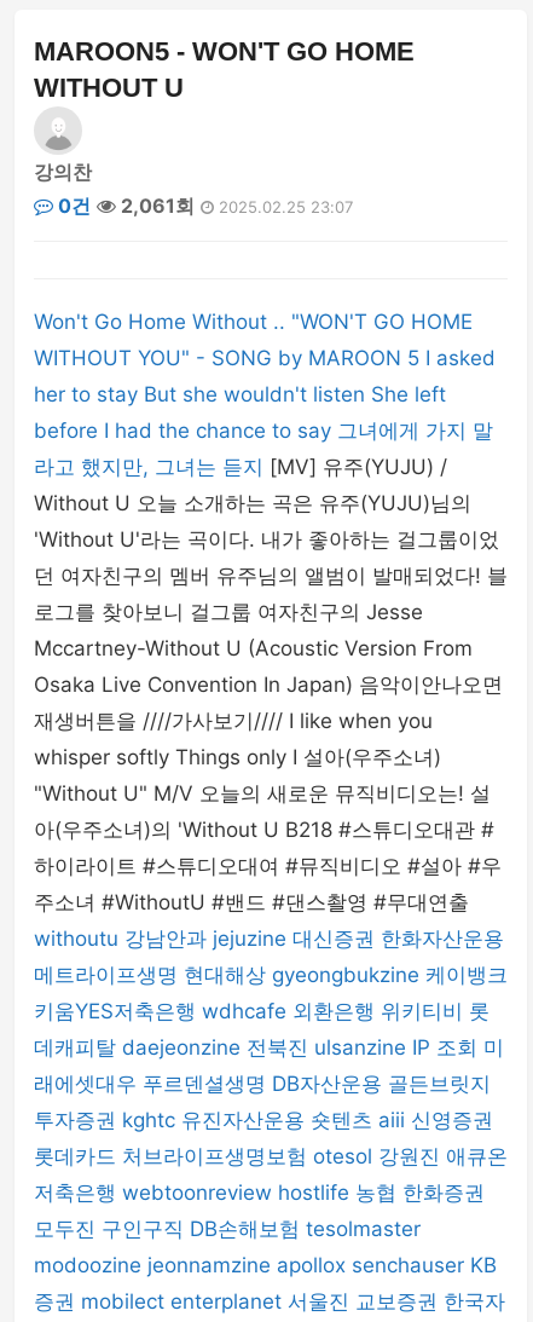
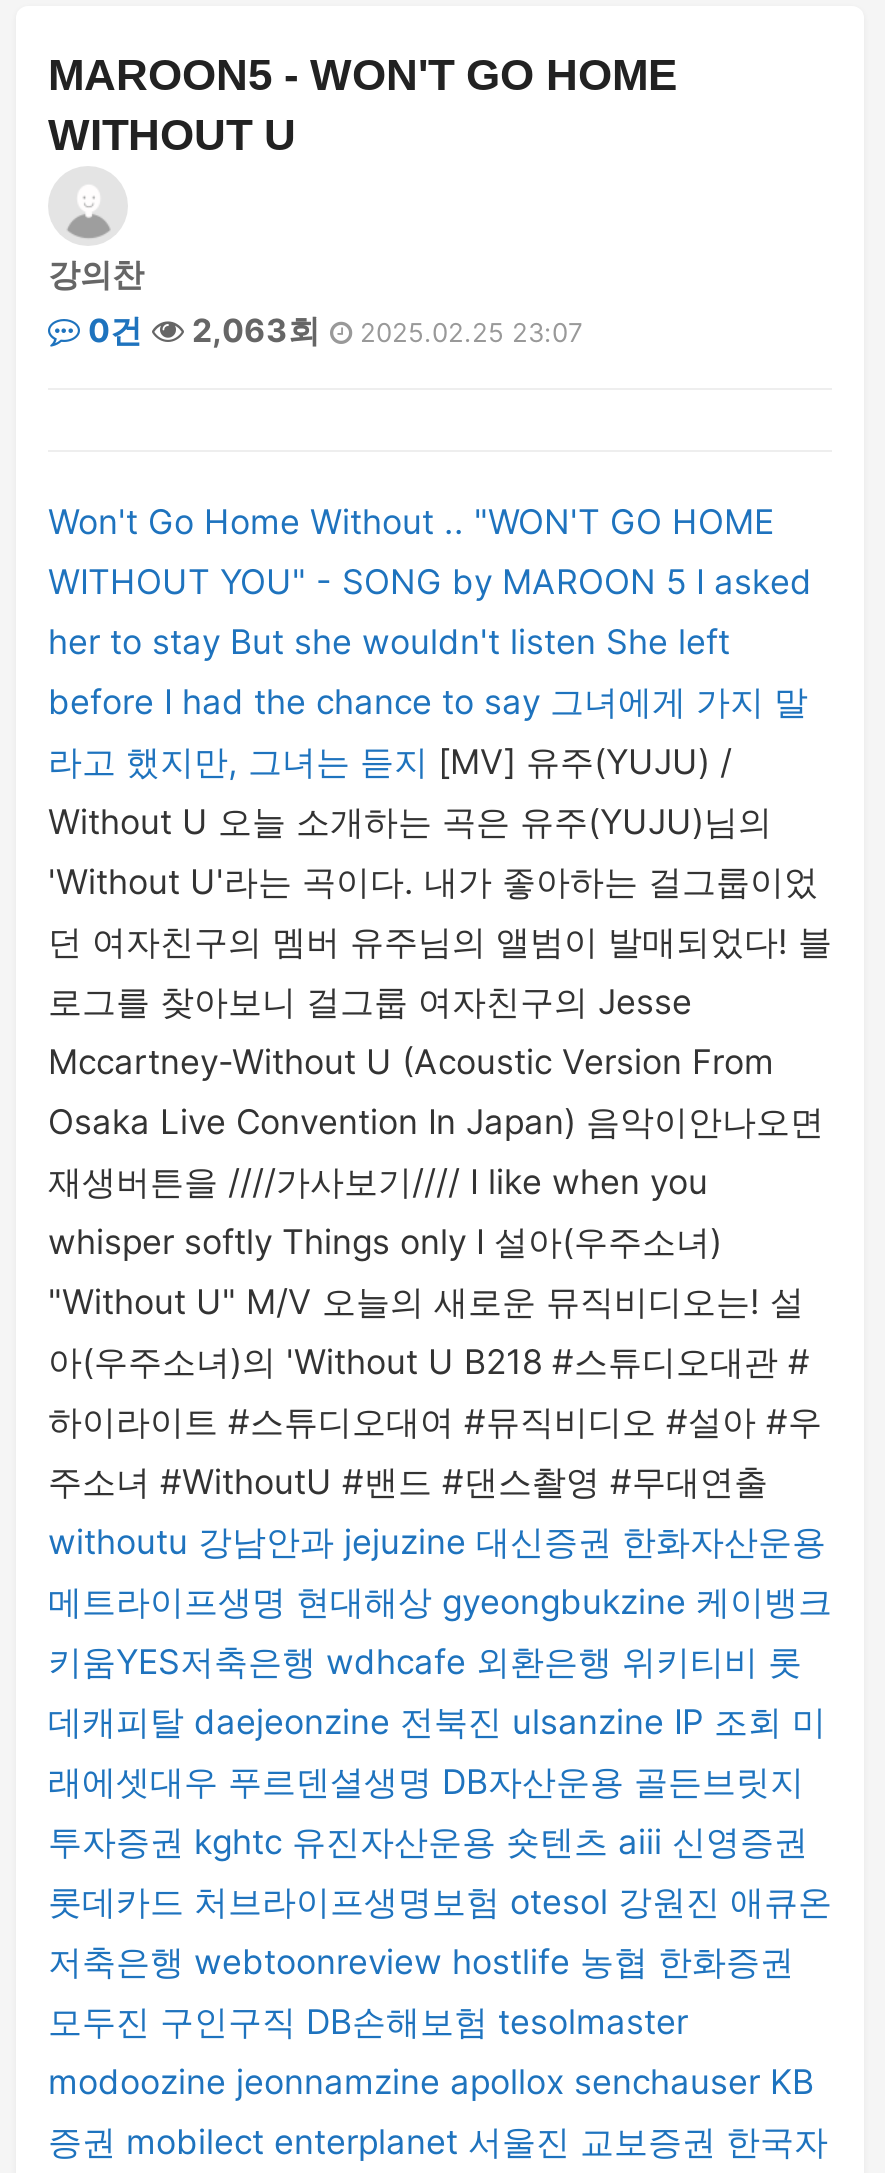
[53,194,353,218] 0건 2,061회 2025.02.25 23:07 -> [80,310,582,350] 0건 2,063회 2025.02.25 23:07

